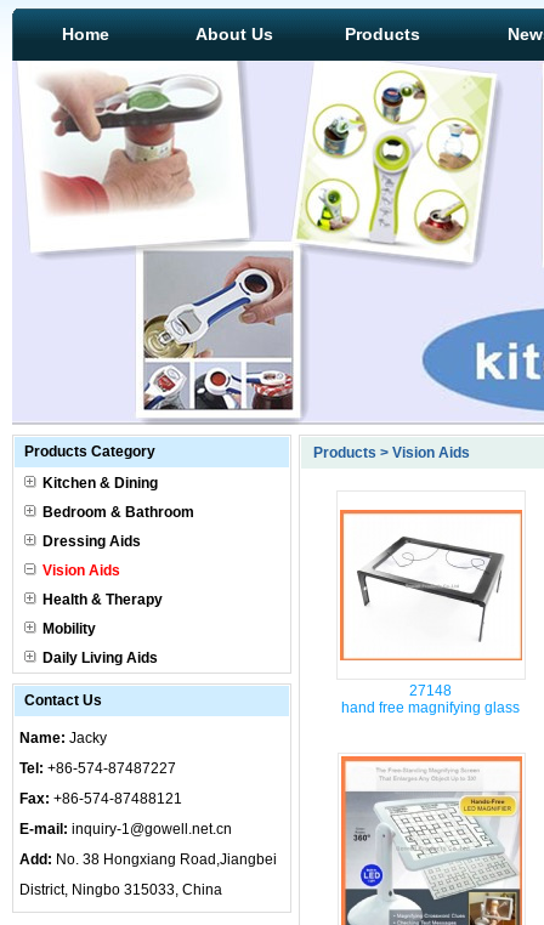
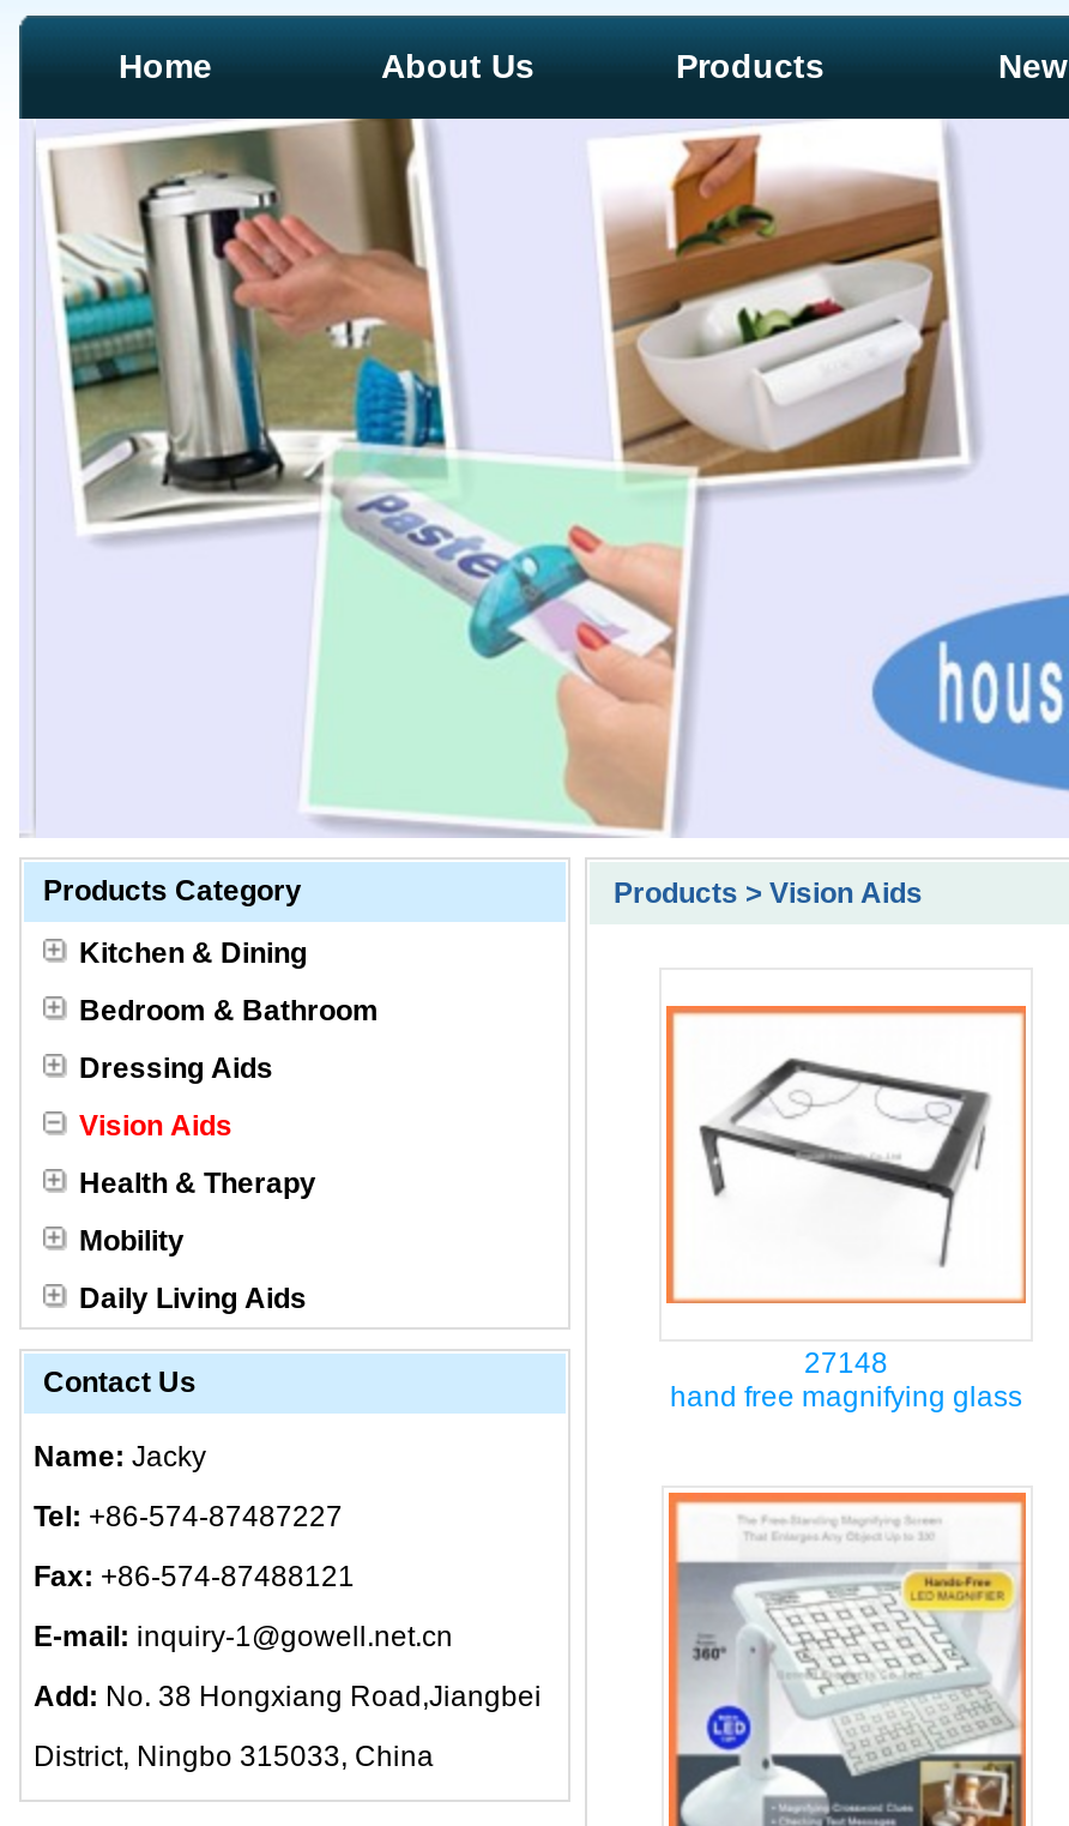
[28,59,540,425] [image] -> [48,116,1062,836] [image]

